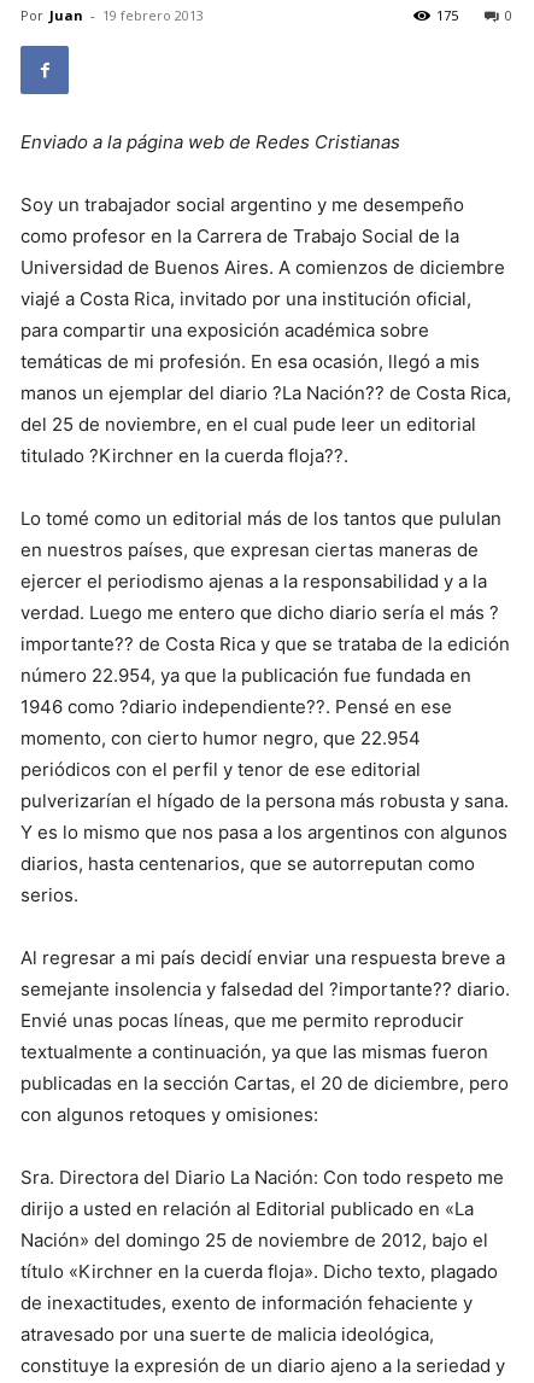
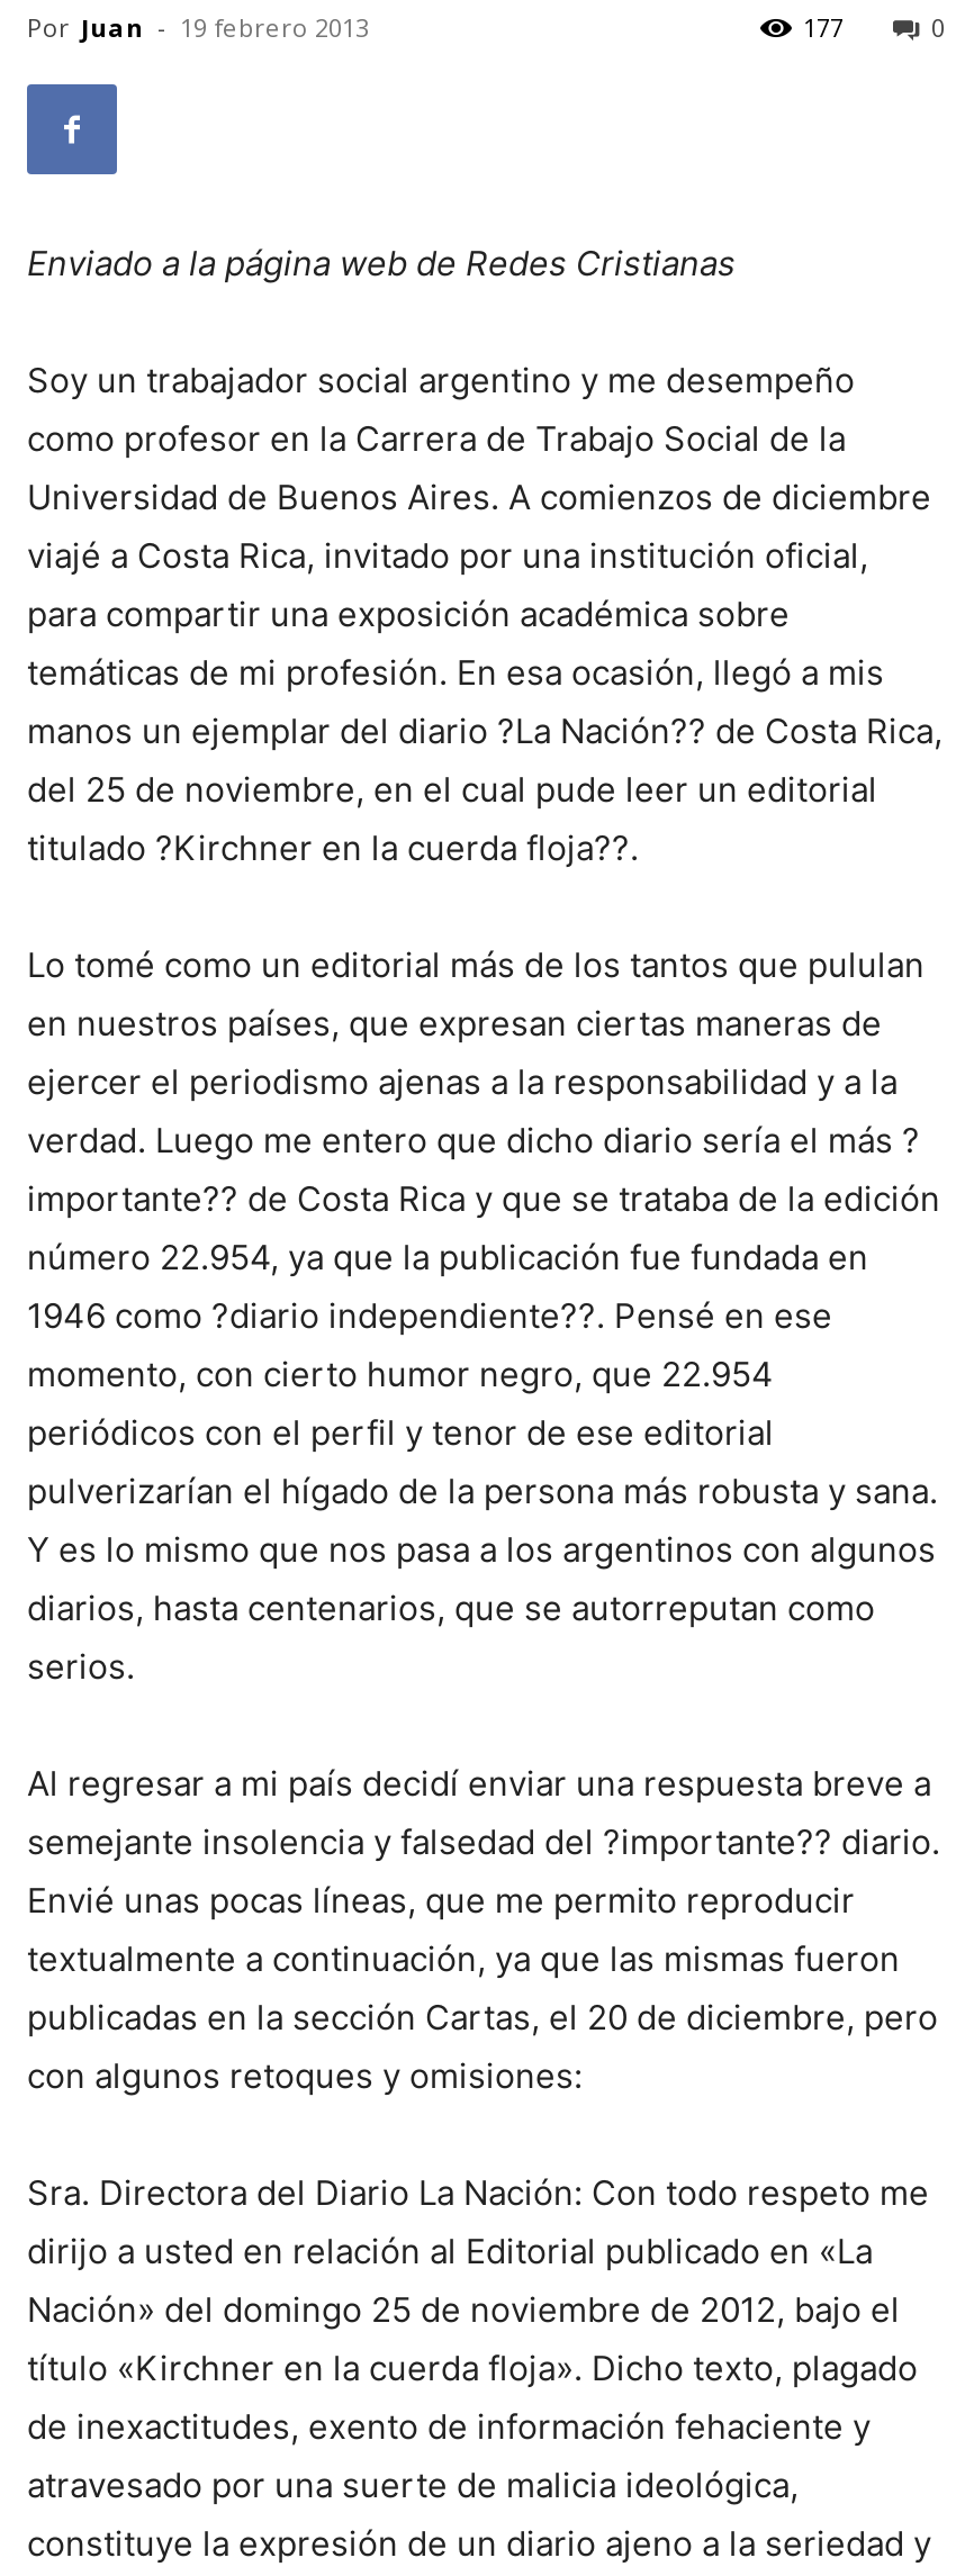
[436,7,458,25] 175 -> [803,11,844,45] 177

